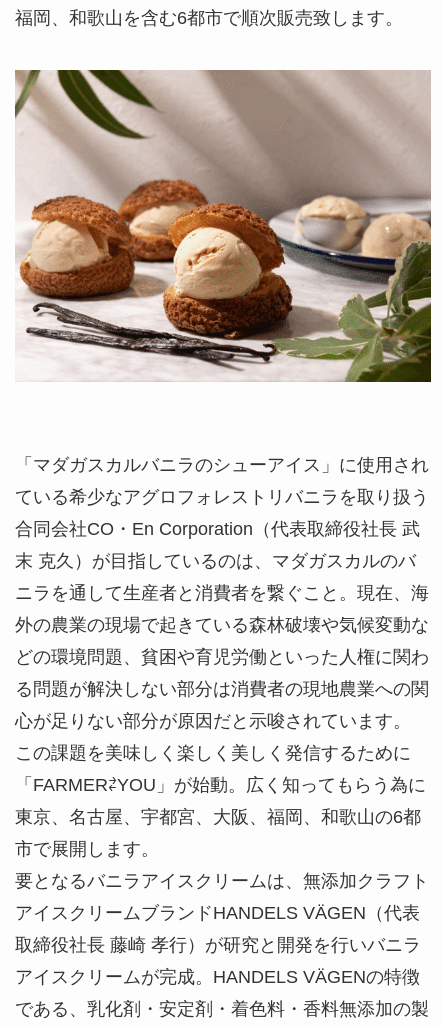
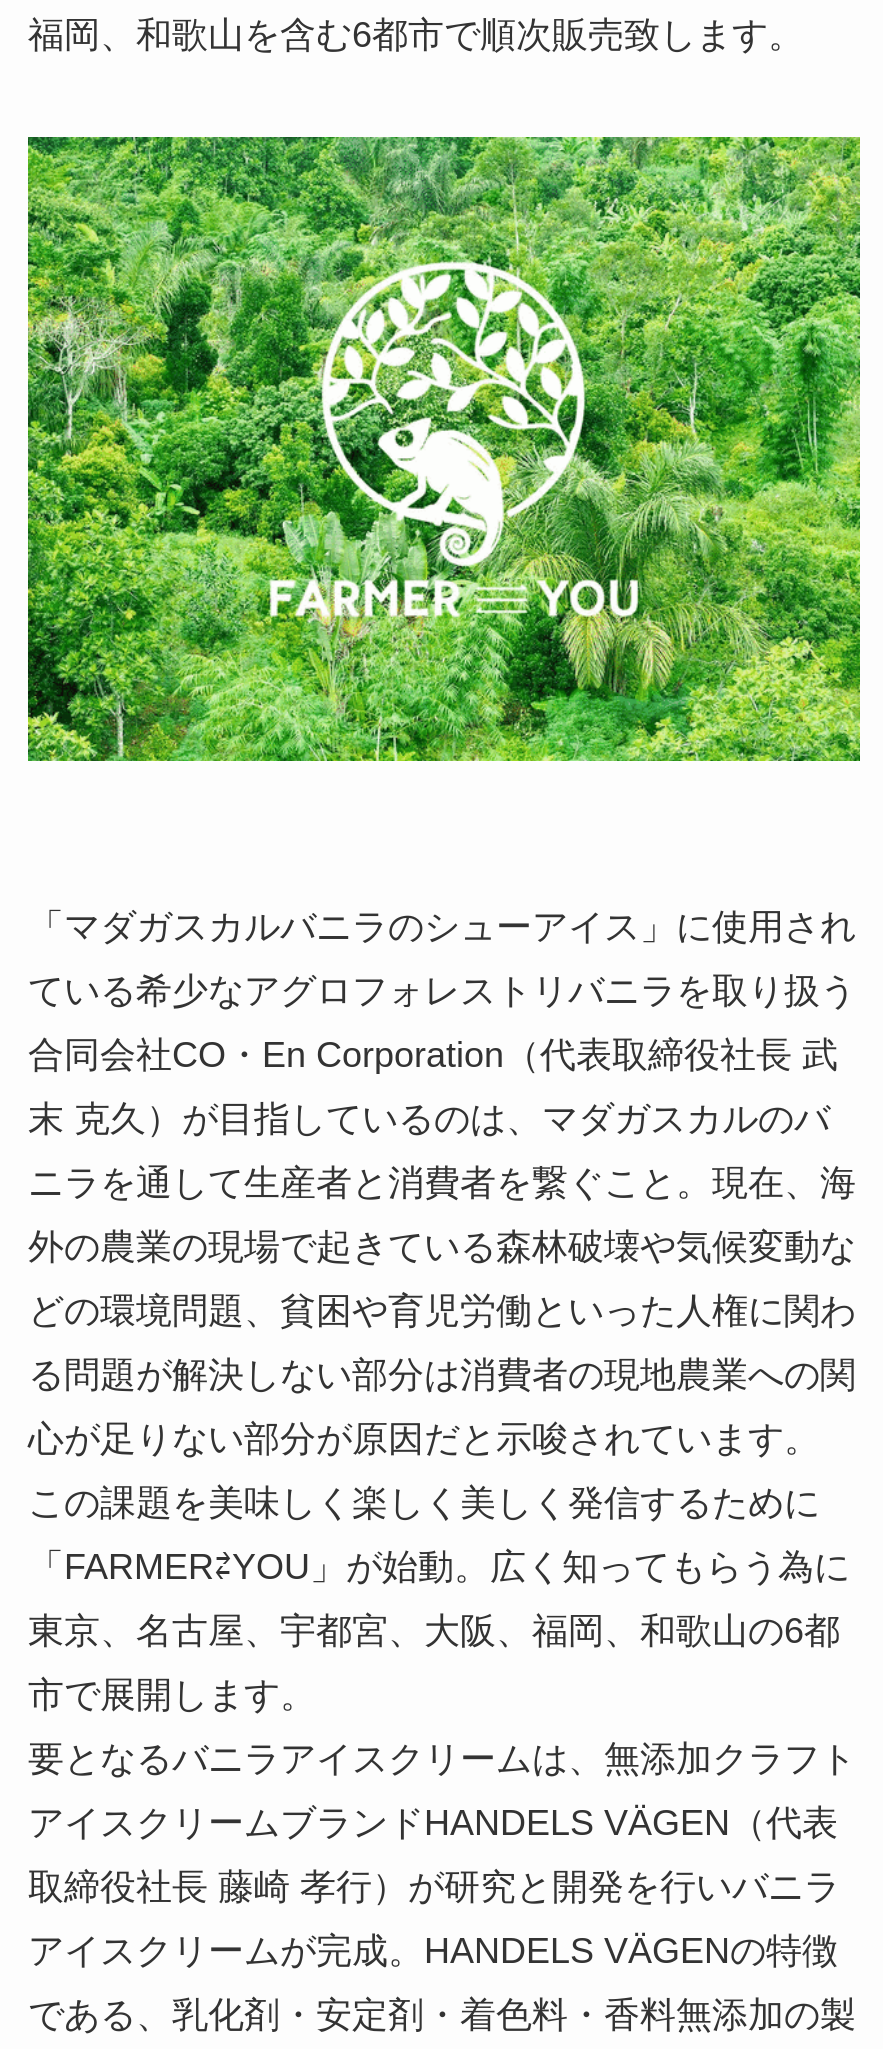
[15,69,432,383] [image] -> [26,135,862,763] [image]

